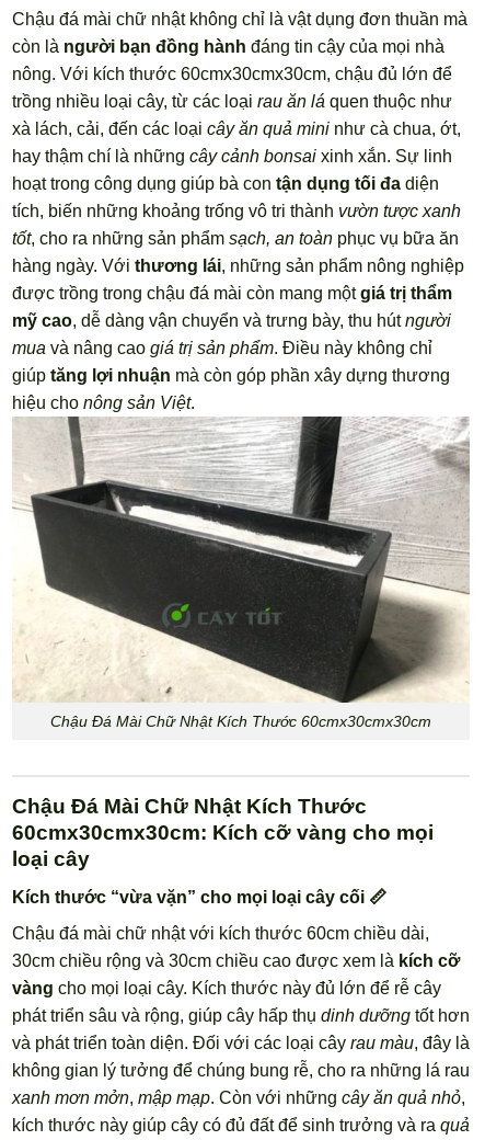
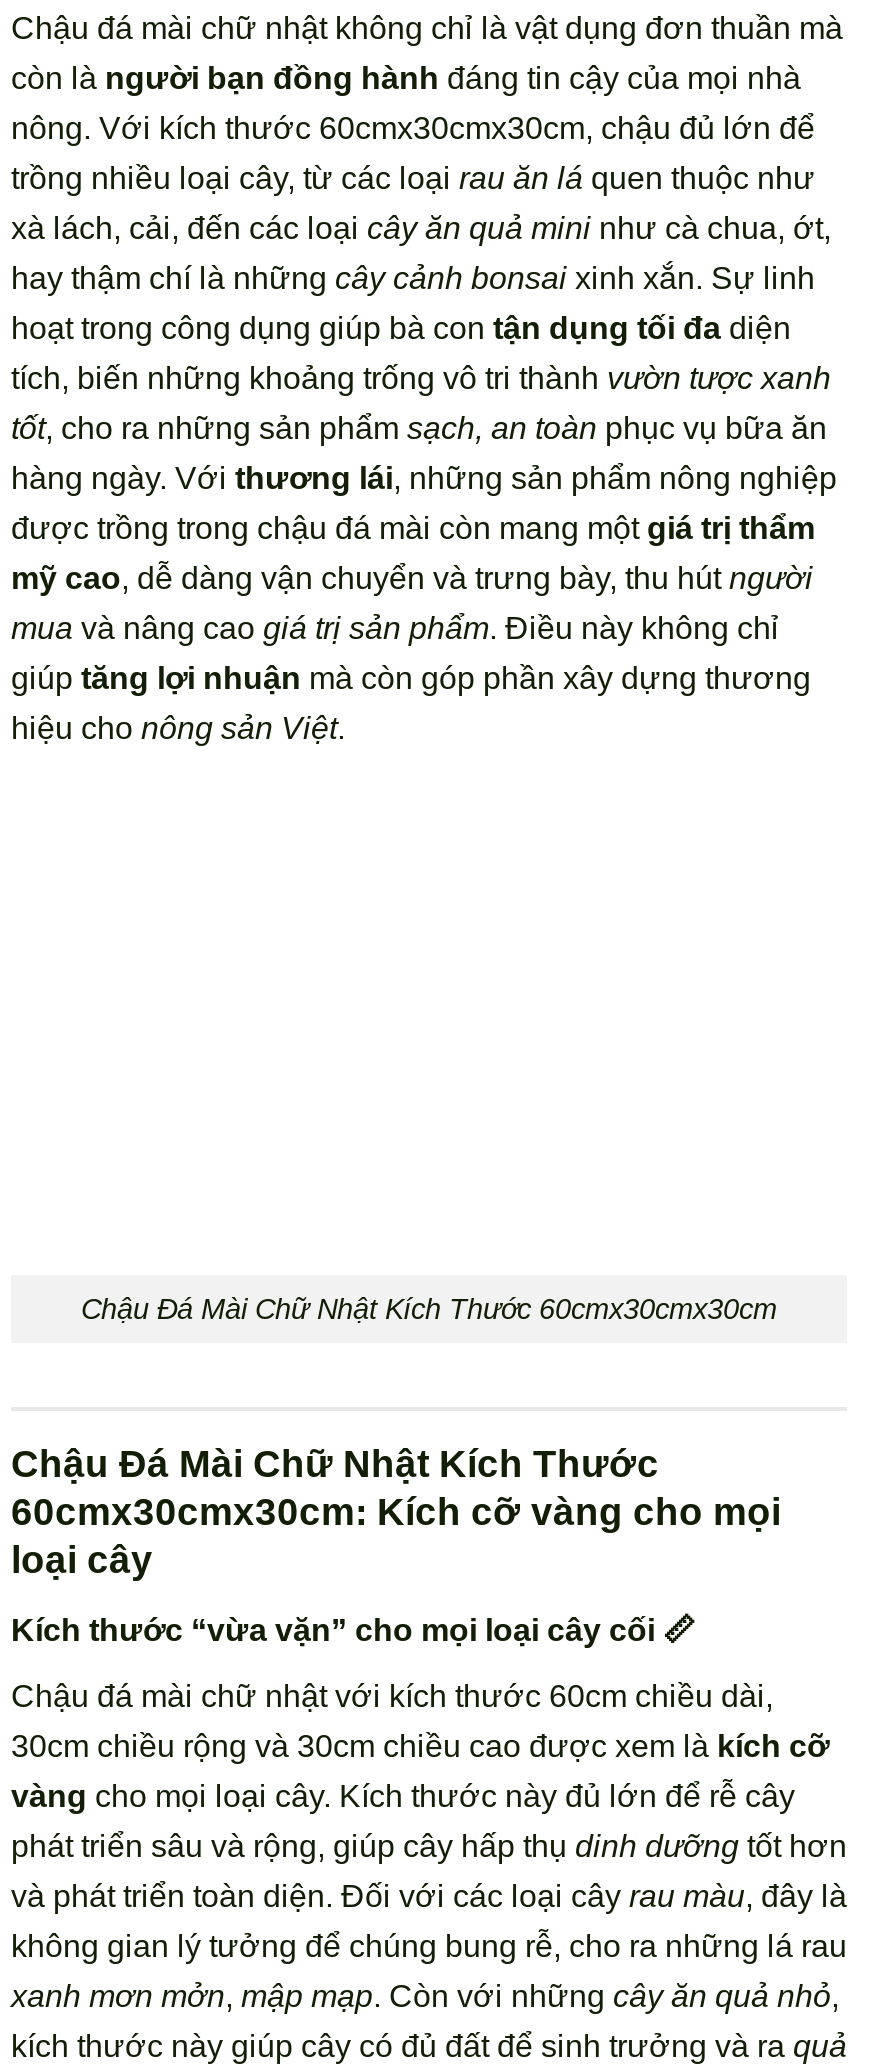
[12,415,471,704] [image] -> none

